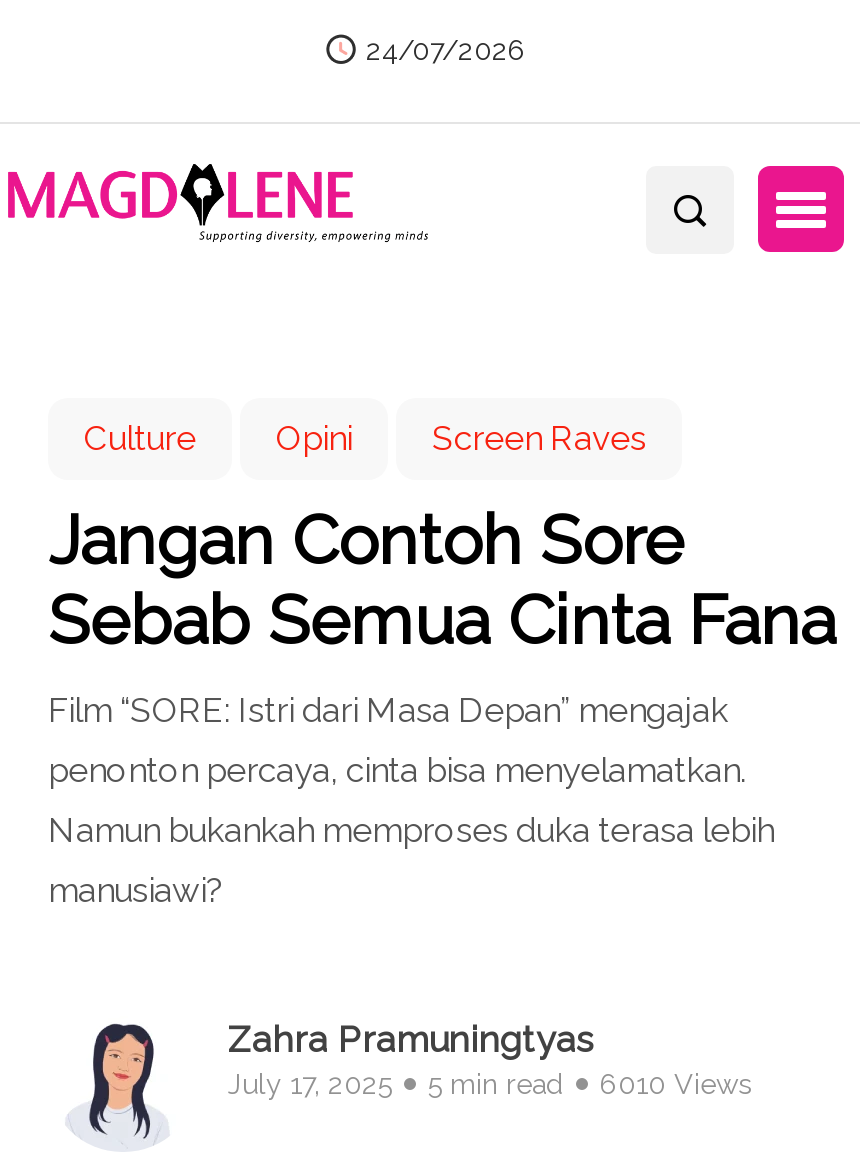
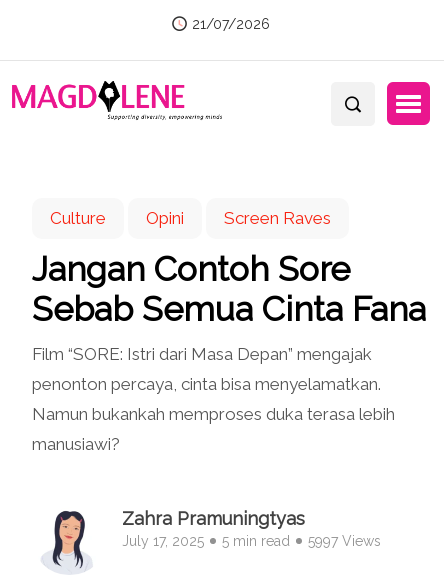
[366,34,526,66] 24/07/2026 -> [192,16,270,32] 21/07/2026
[228,1067,752,1099] July 17, 2025 5 min read 6010 Views -> [122,533,381,549] July 17, 2025 5 min read 5997 Views

